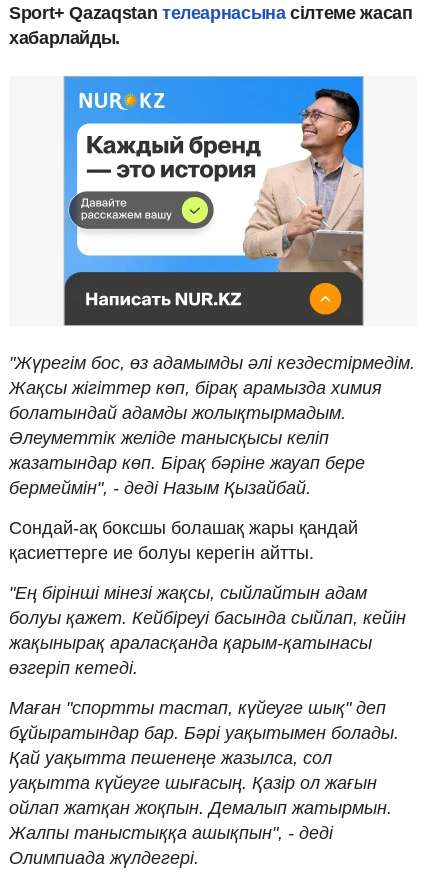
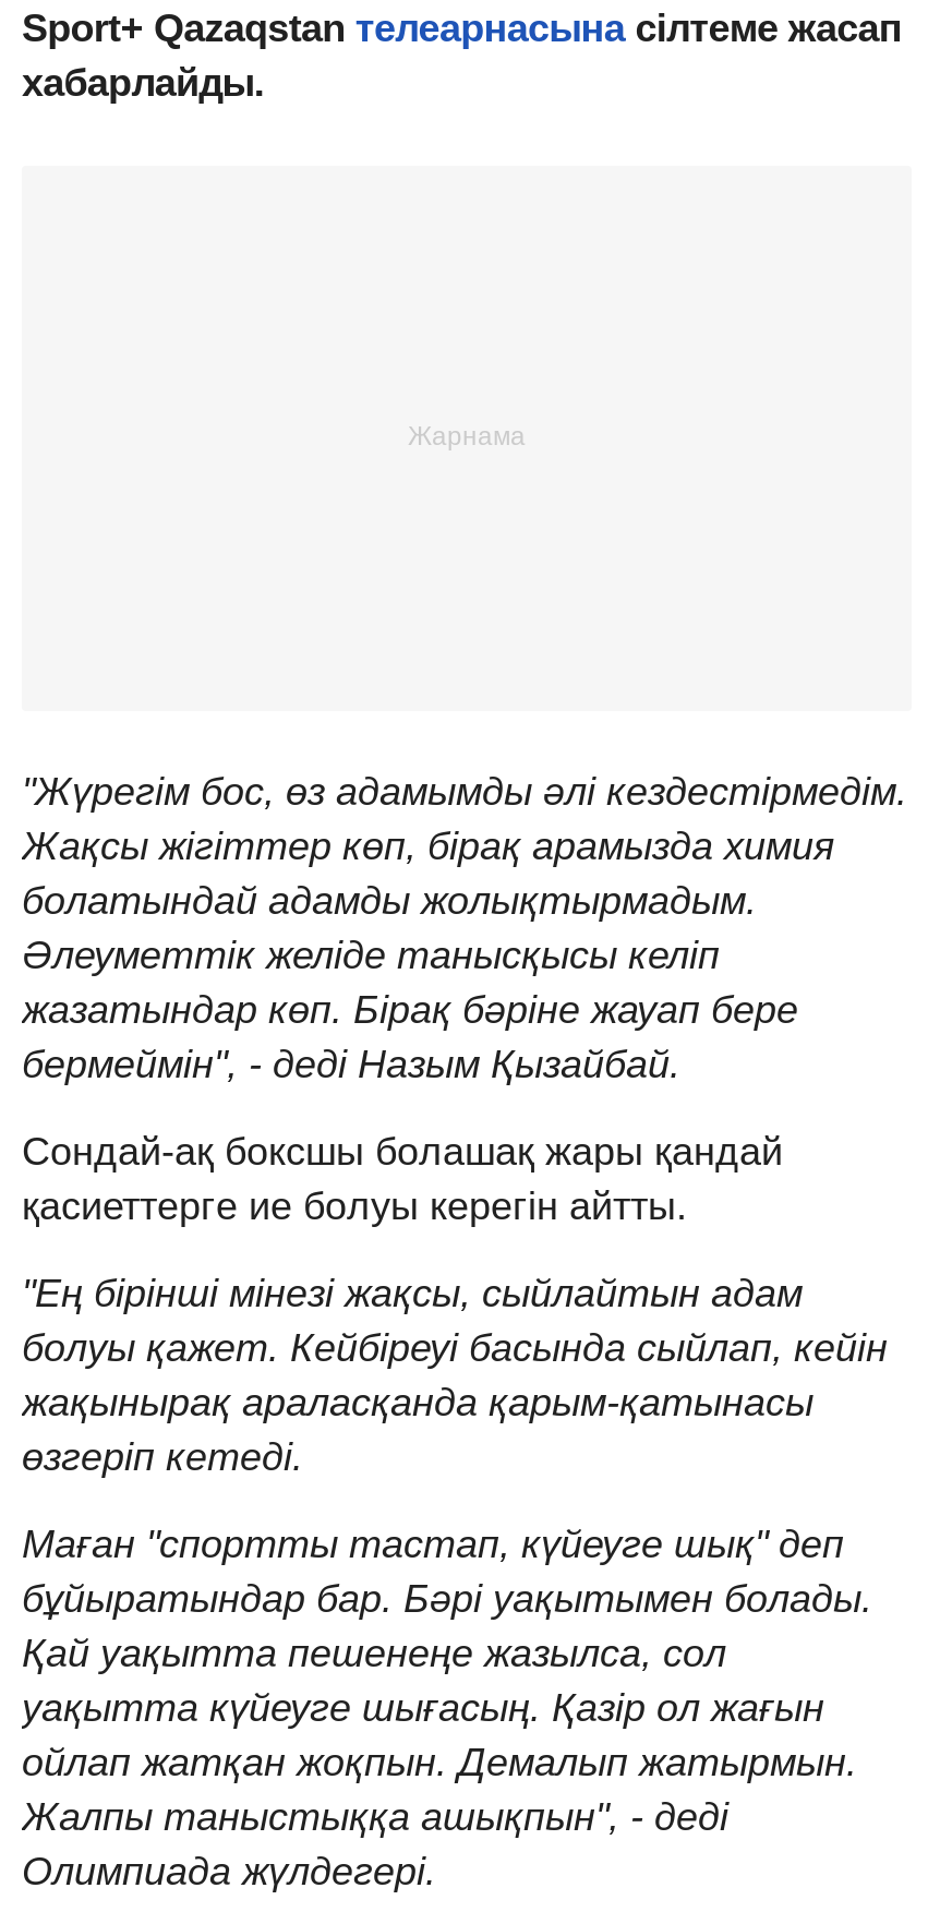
[63,75,364,327] [image] -> none

